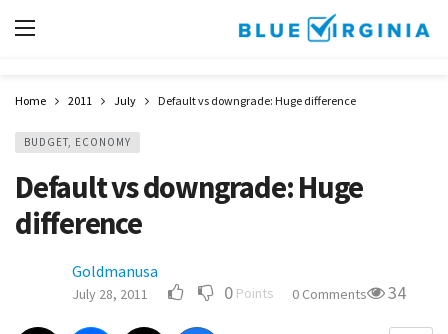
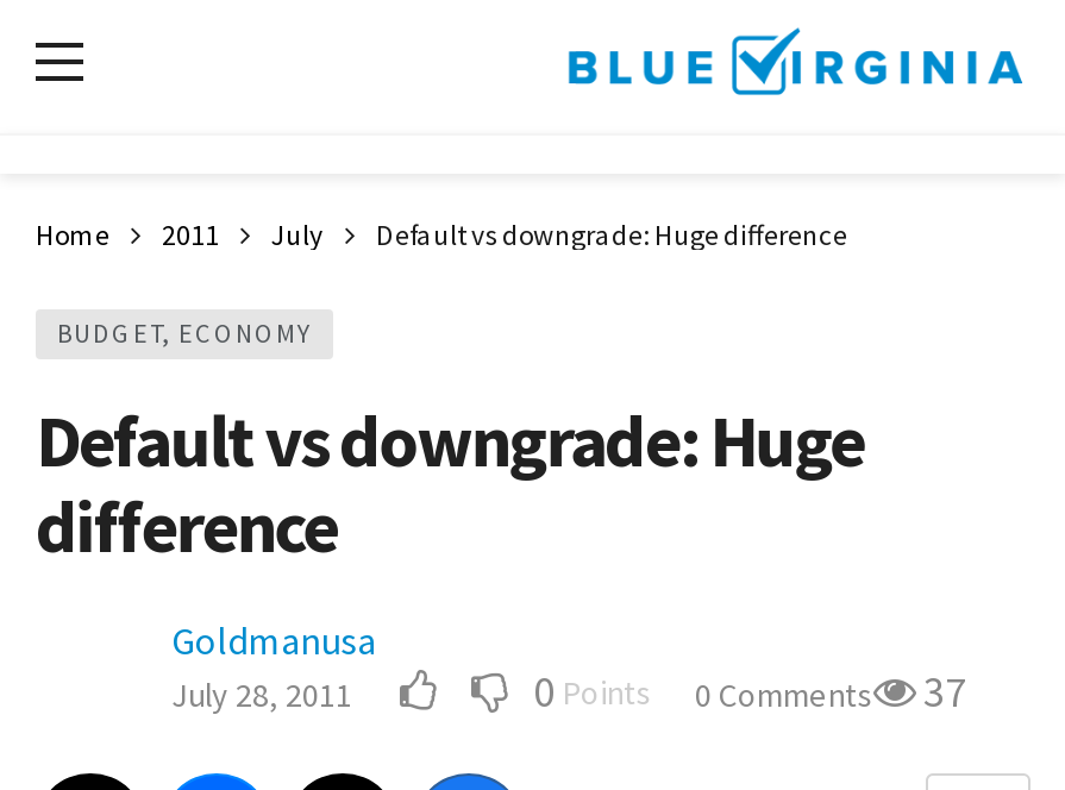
[224,281,406,304] 0 Points 0 Comments 34 -> [533,664,966,719] 0 Points 0 Comments 37

